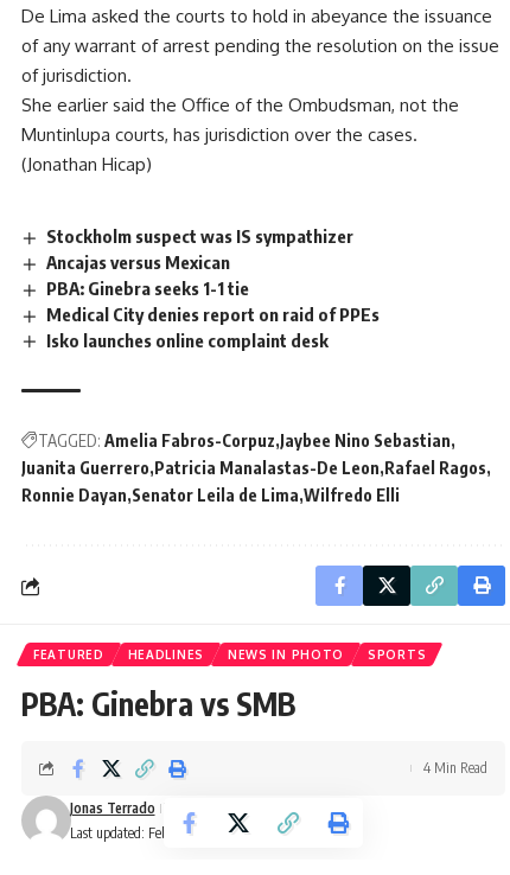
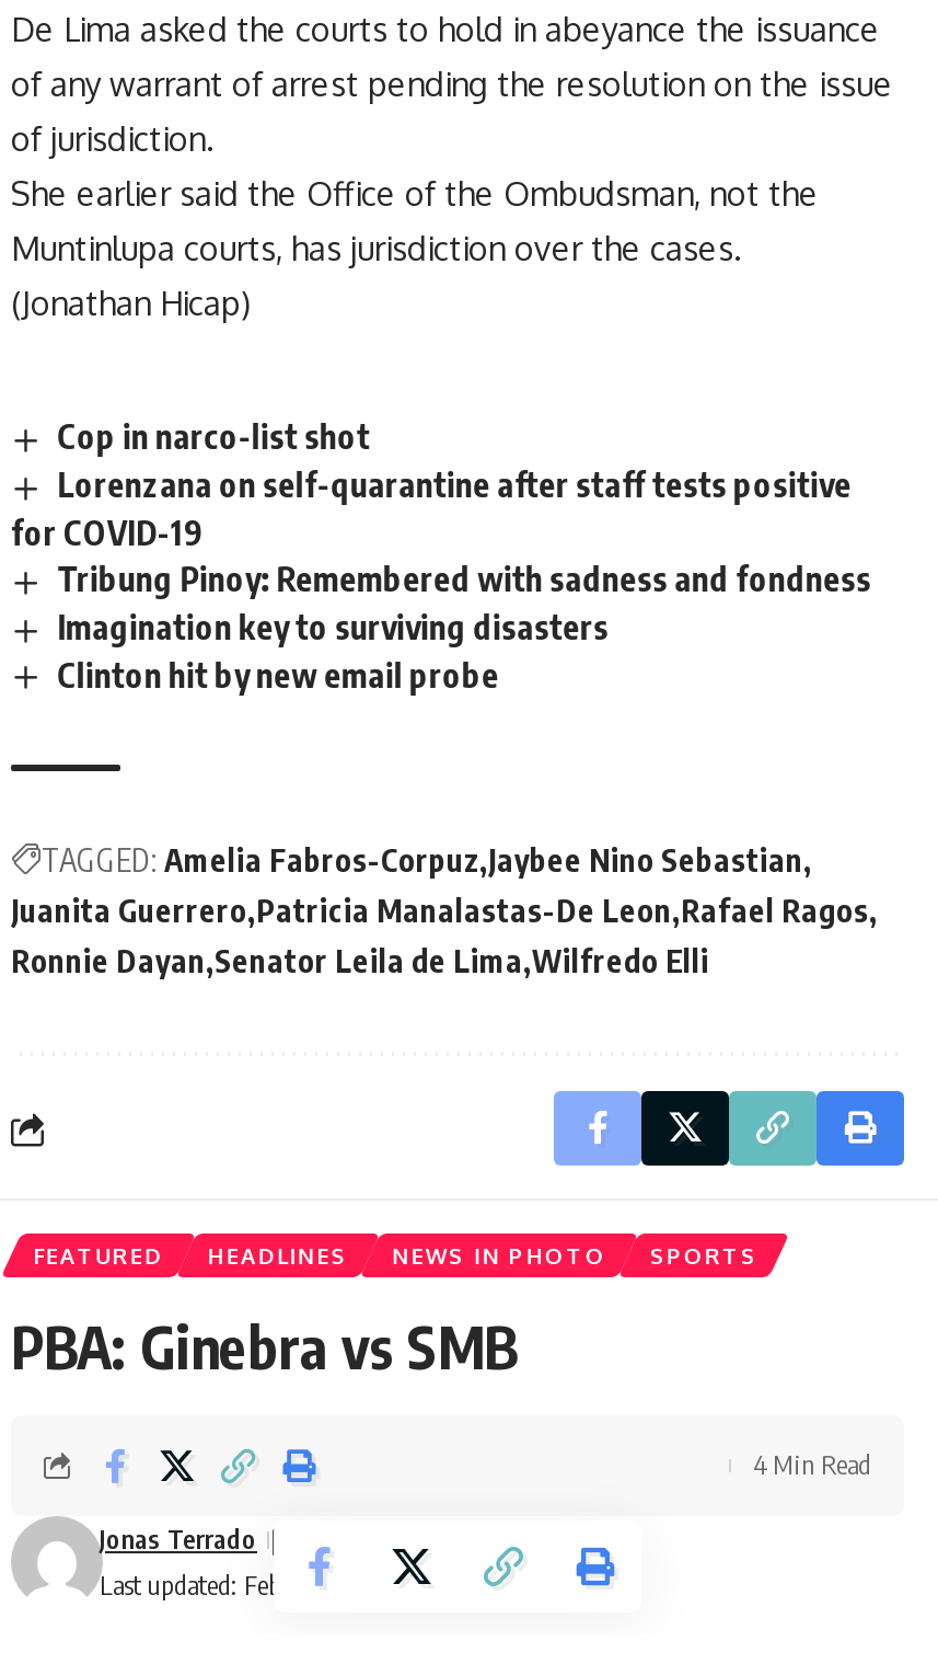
[46,225,380,350] Stockholm suspect was IS sympathizer | Ancajas versus Mexican | PBA: Ginebra seeks 1-1 tie | Medical City denies report on raid of PPEs | Isko launches online complaint desk -> [11,416,871,693] Cop in narco-list shot | Lorenzana on self-quarantine after staff tests positive | for COVID-19 | Tribung Pinoy: Remembered with sadness and fondness | Imagination key to surviving disasters | Clinton hit by new email probe

